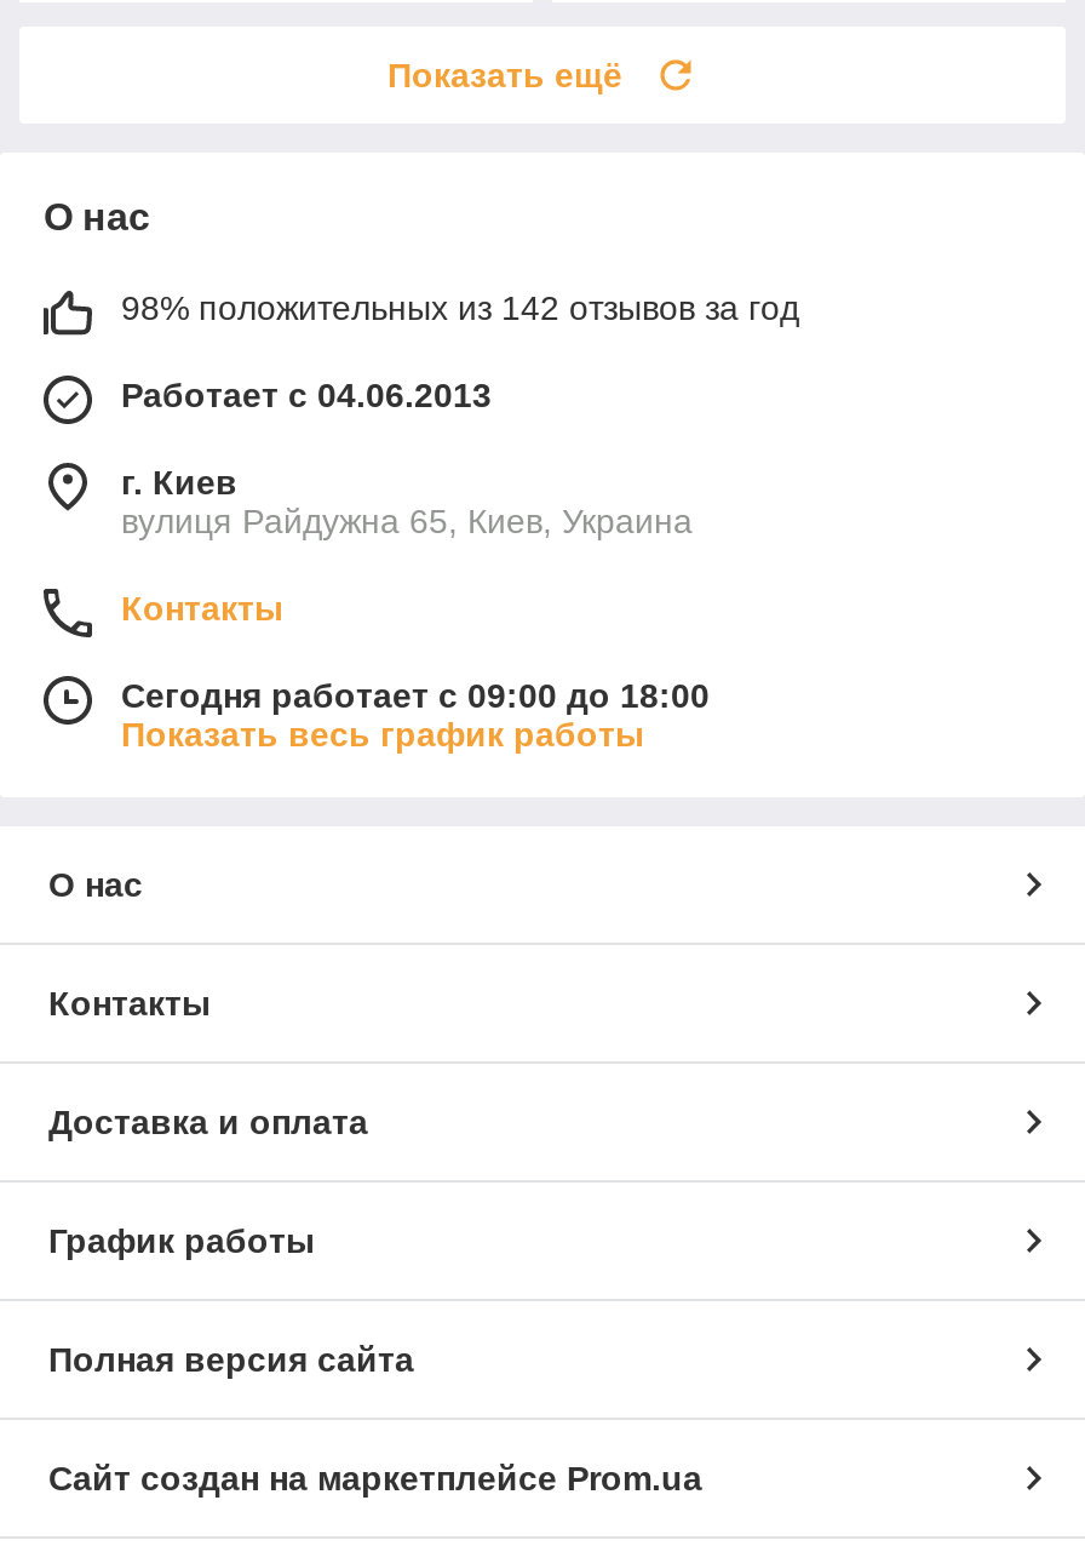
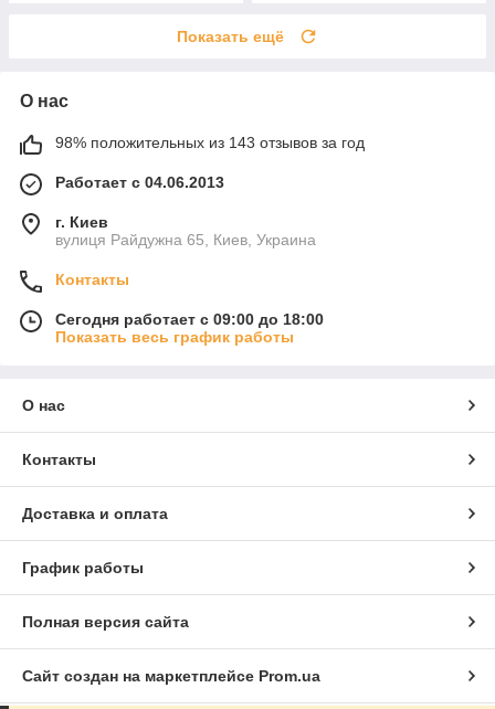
[121,288,799,327] 98% положительных из 142 отзывов за год -> [55,133,365,151] 98% положительных из 143 отзывов за год

